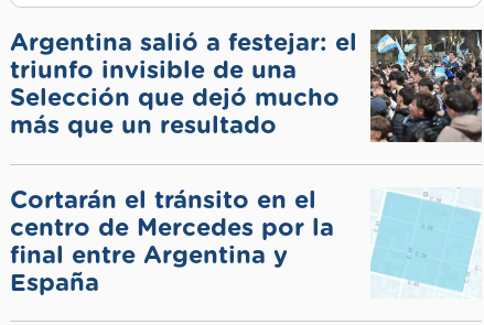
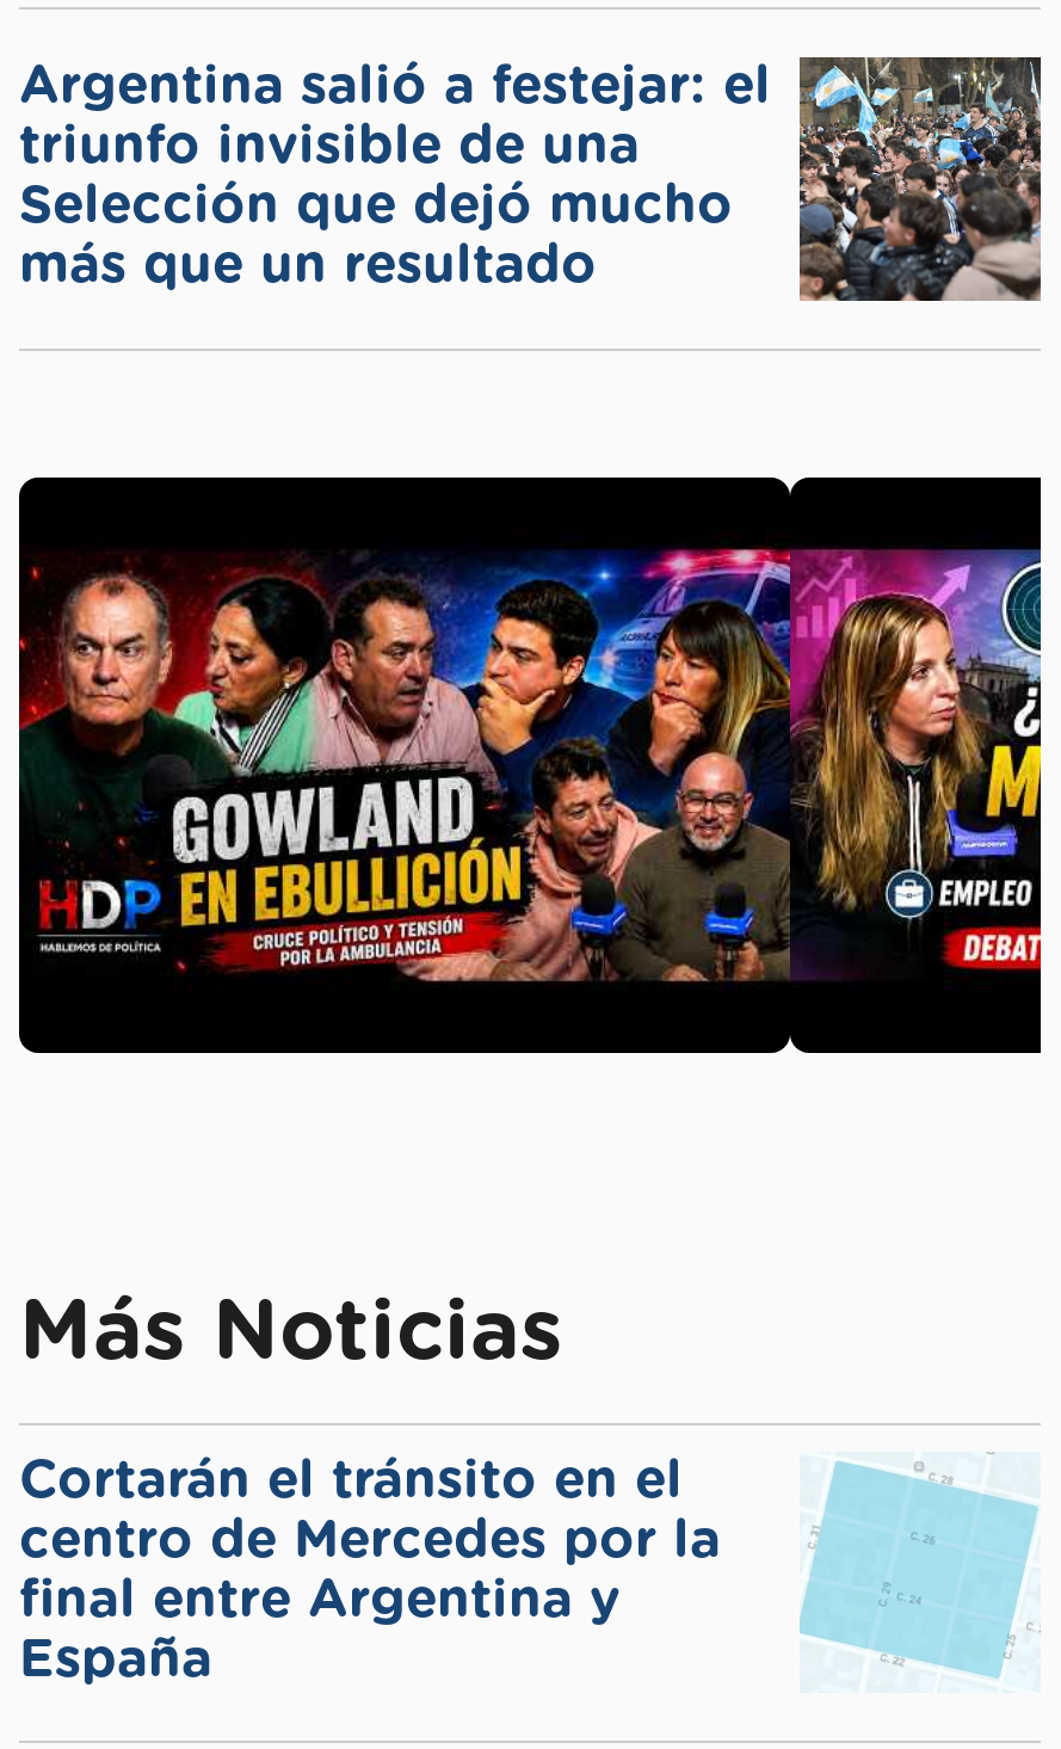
none -> [17,475,1043,1055] [image]
none -> [19,1292,563,1375] Más Noticias

